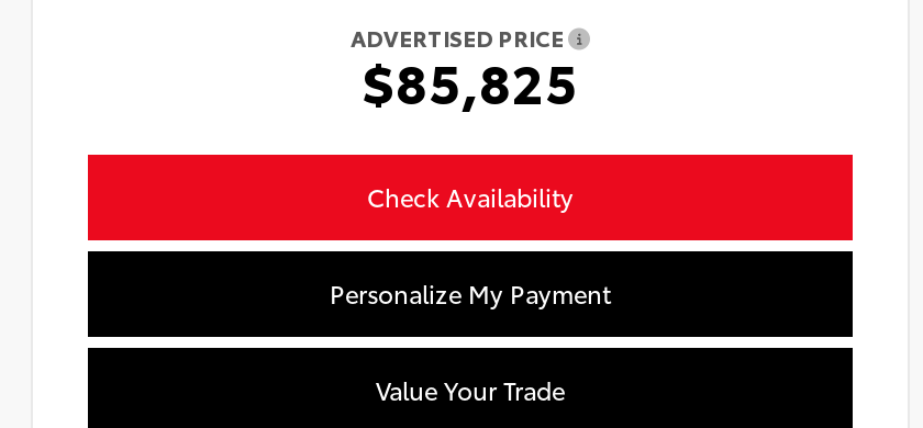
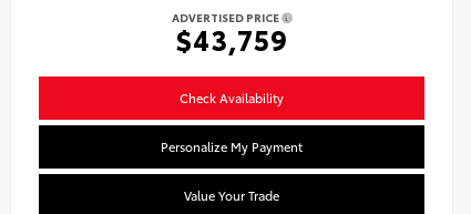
[363,44,578,119] $85,825 -> [176,21,288,58] $43,759

